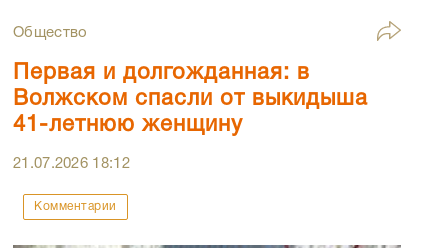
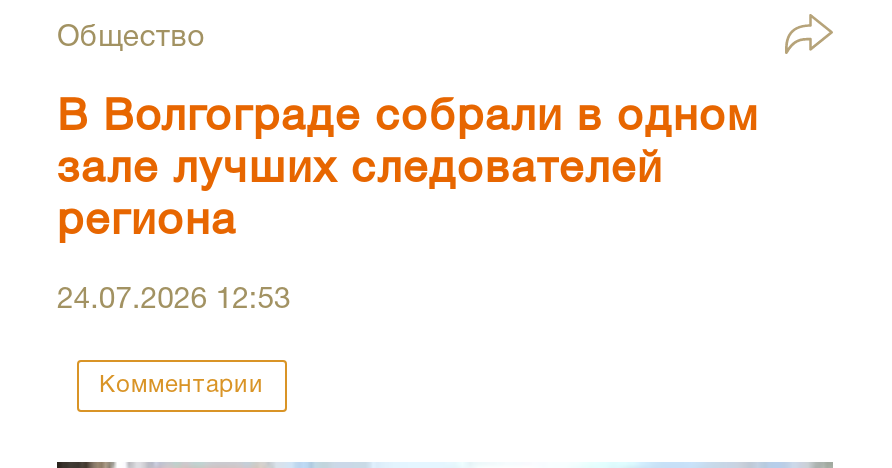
[13,63,368,135] Первая и долгожданная: в | Волжском спасли от выкидыша | 41-летнюю женщину -> [57,98,759,242] В Волгограде собрали в одном | зале лучших следователей | региона
[13,157,130,171] 21.07.2026 18:12 -> [57,286,291,314] 24.07.2026 12:53

